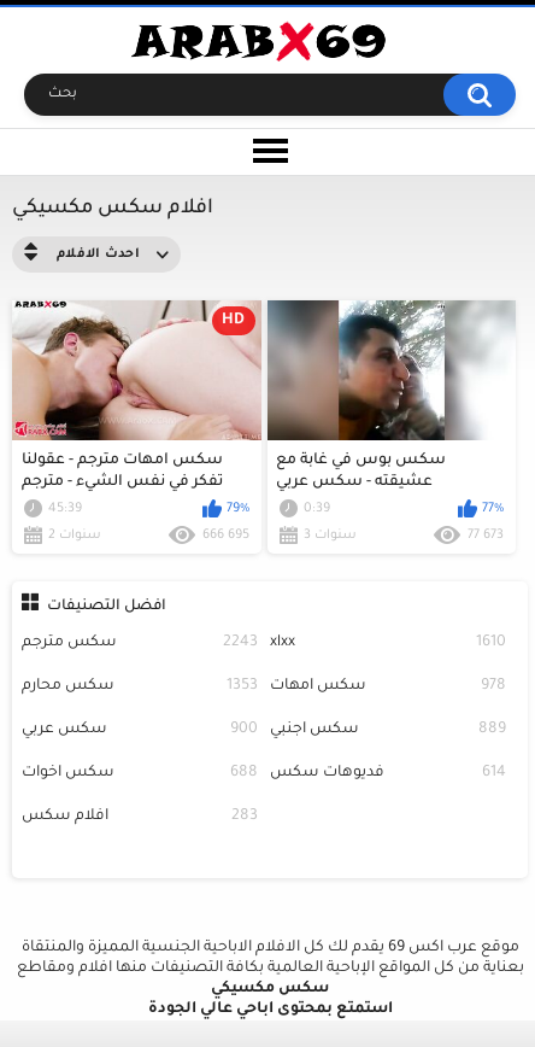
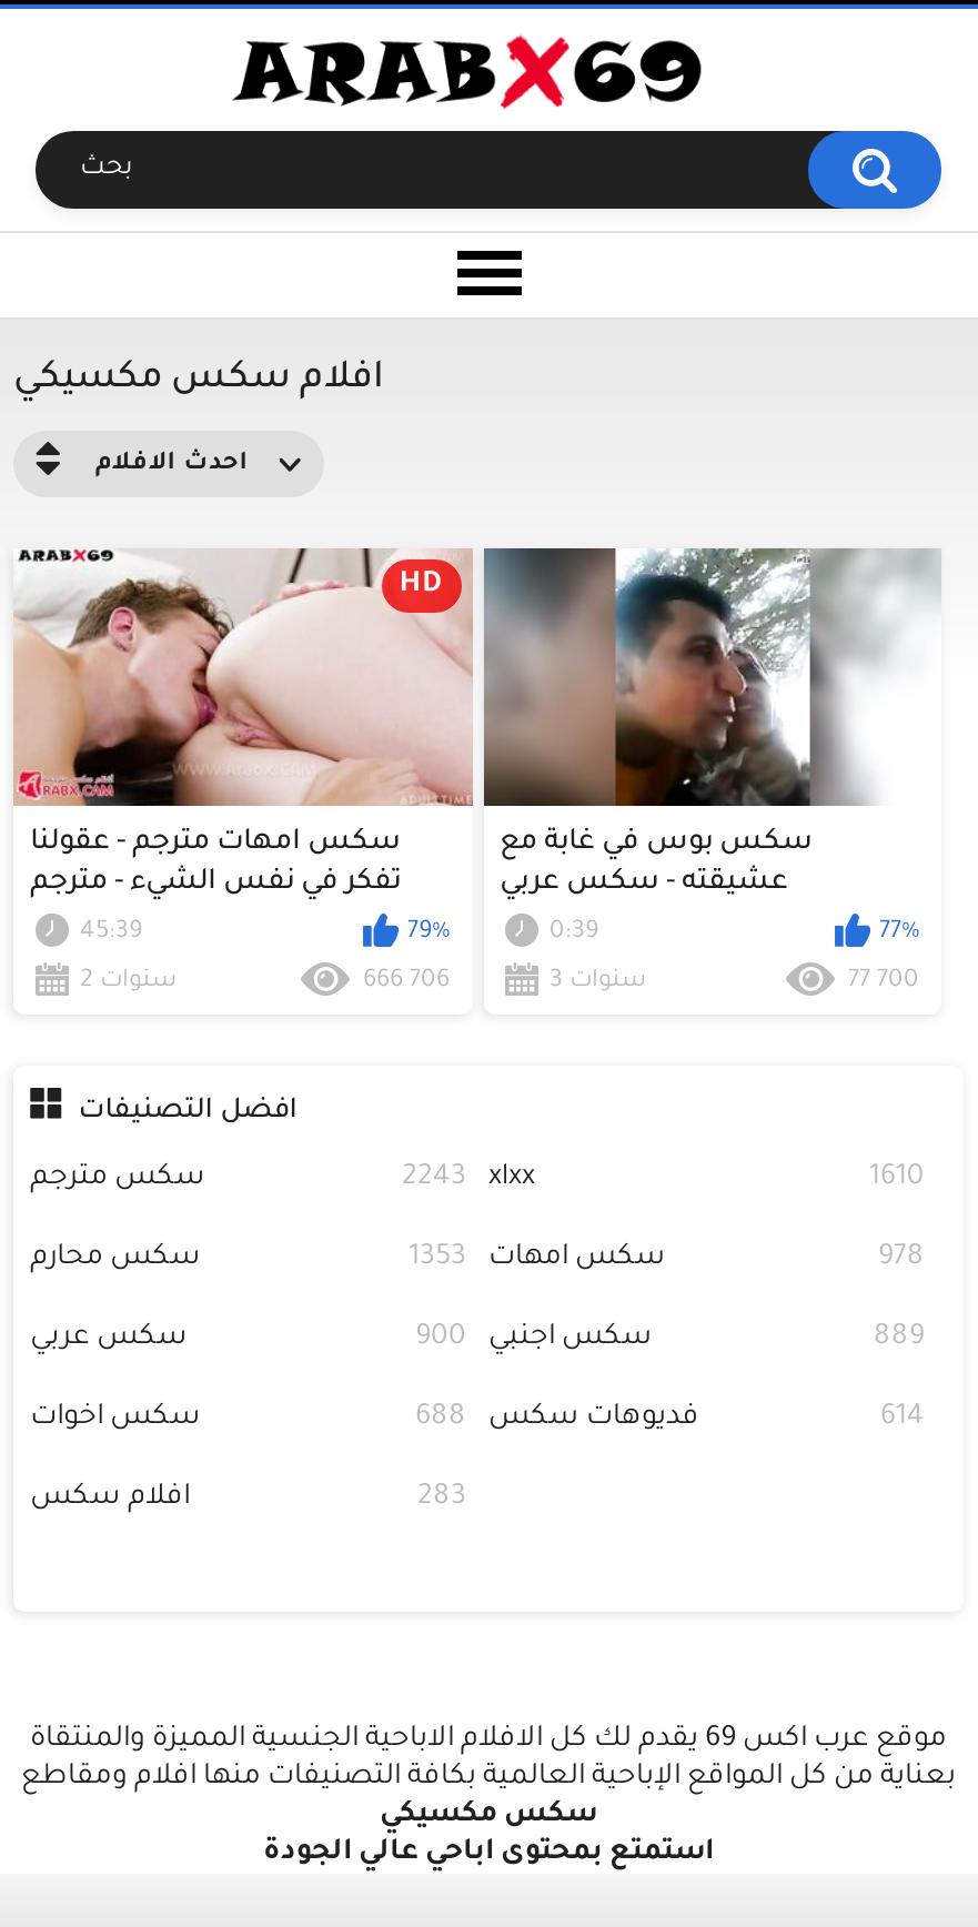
[202,528,249,543] 666 695 -> [363,968,450,994] 666 706
[468,528,504,543] 77 673 -> [848,968,919,994] 77 700

